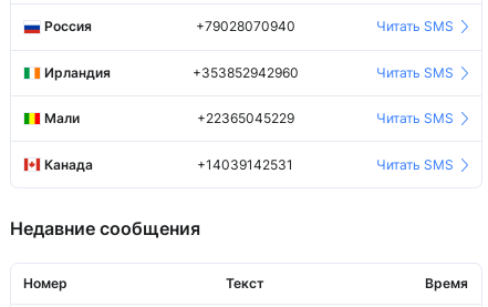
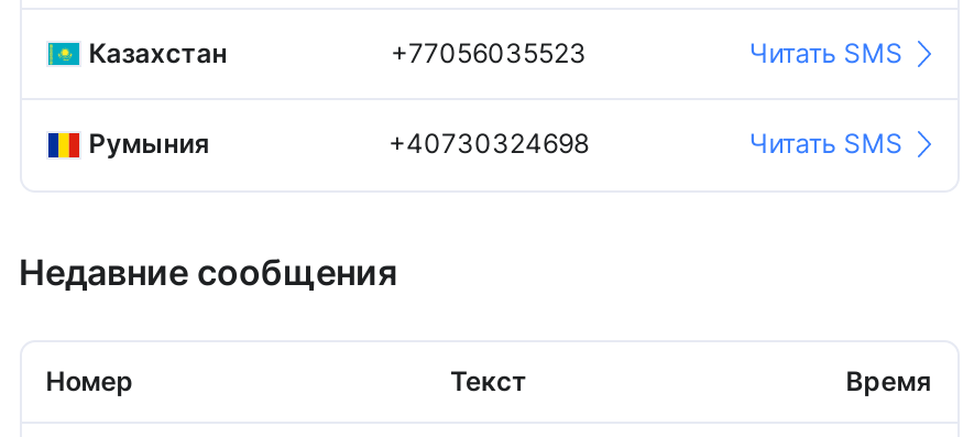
[44,18,295,35] Россия | +79028070940 -> [88,36,587,69] Казахстан | +77056035523
[44,64,454,172] Ирландия | +353852942960 | Читать SMS | Мали | +22365045229 | Читать SMS | Канада | +14039142531 -> [88,127,589,160] Румыния | +40730324698

